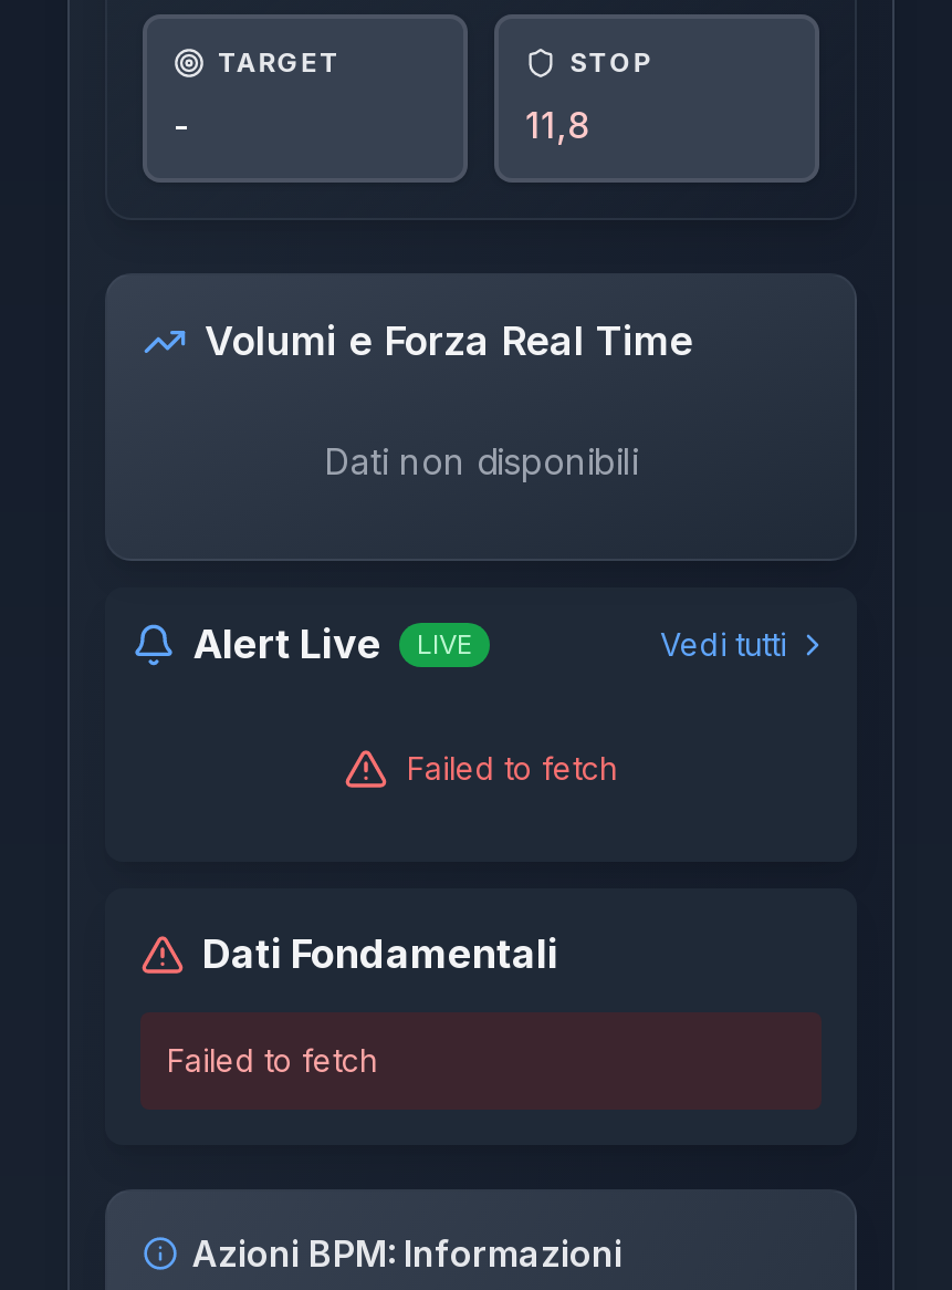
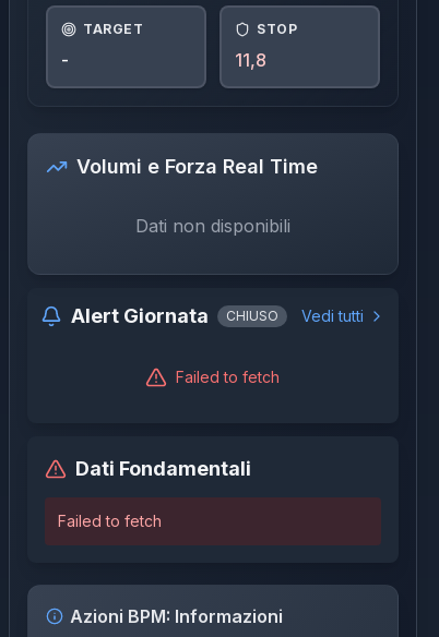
[193,621,472,668] Alert Live | LIVE -> [71,305,278,328] Alert Giornata | CHIUSO

